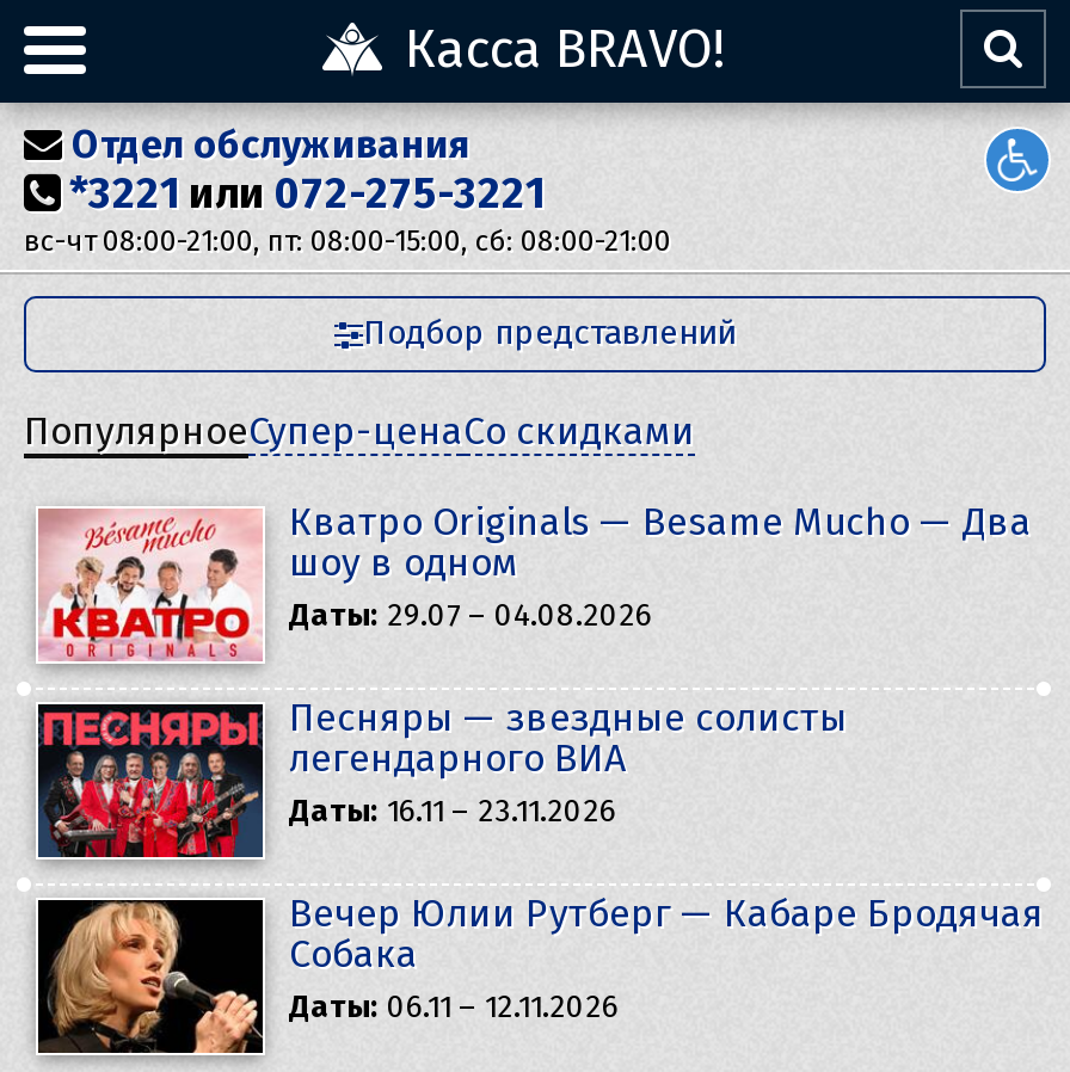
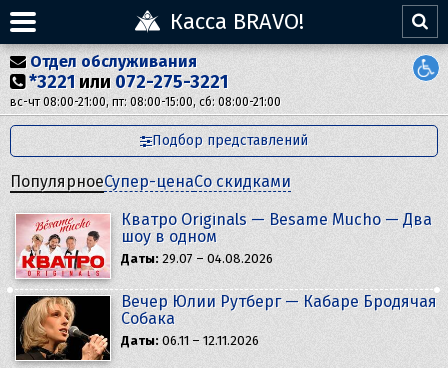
[38,695,848,860] [image] | Песняры — звездные солисты | легендарного ВИА | Даты: 16.11 – 23.11.2026 -> none

